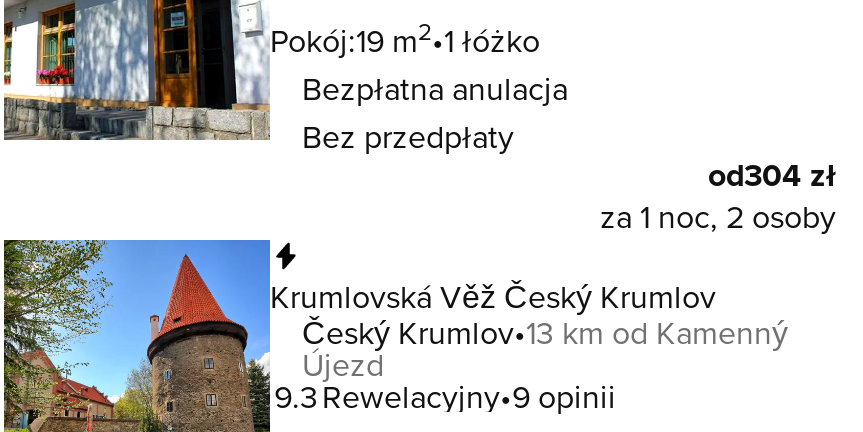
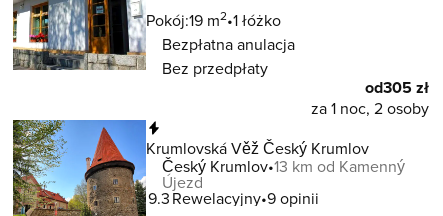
[708,152,836,198] od304 zł -> [365,76,429,99] od305 zł

